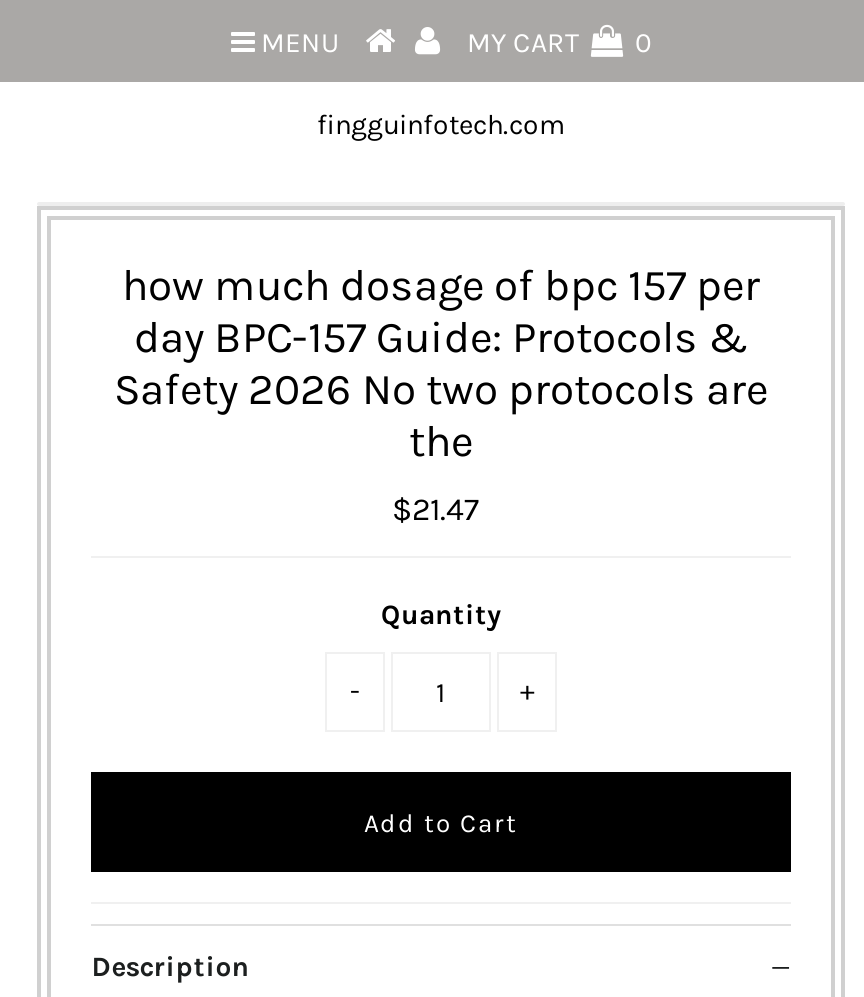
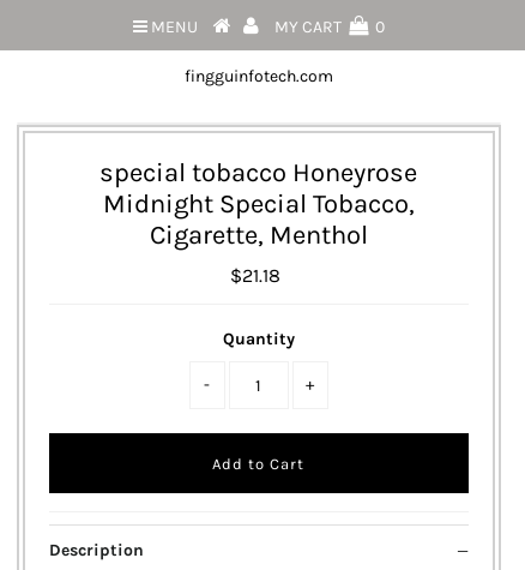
[114,260,768,528] how much dosage of bpc 157 per | day BPC-157 Guide: Protocols & | Safety 2026 No two protocols are | the | $21.47 -> [100,157,418,287] special tobacco Honeyrose | Midnight Special Tobacco, | Cigarette, Menthol | $21.18

